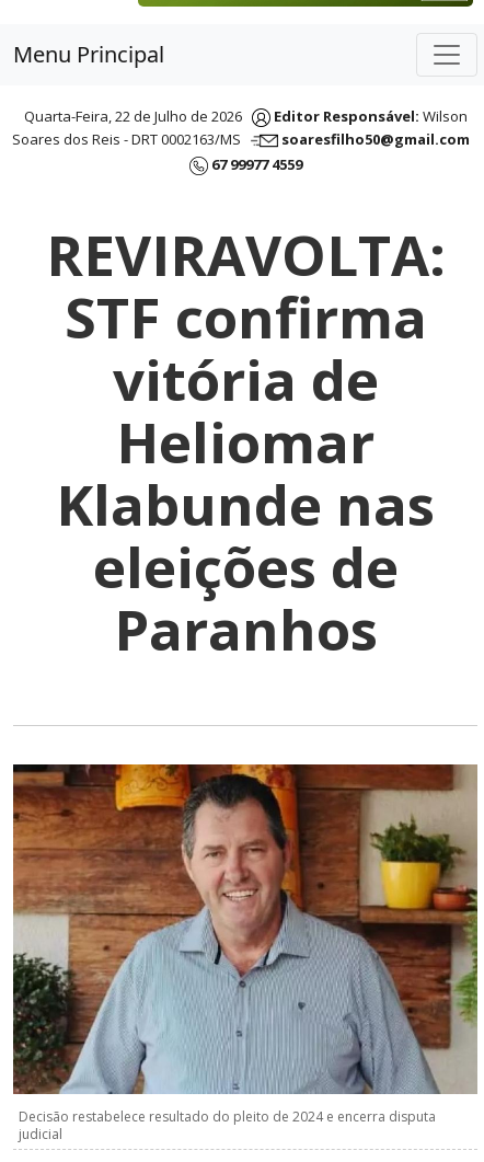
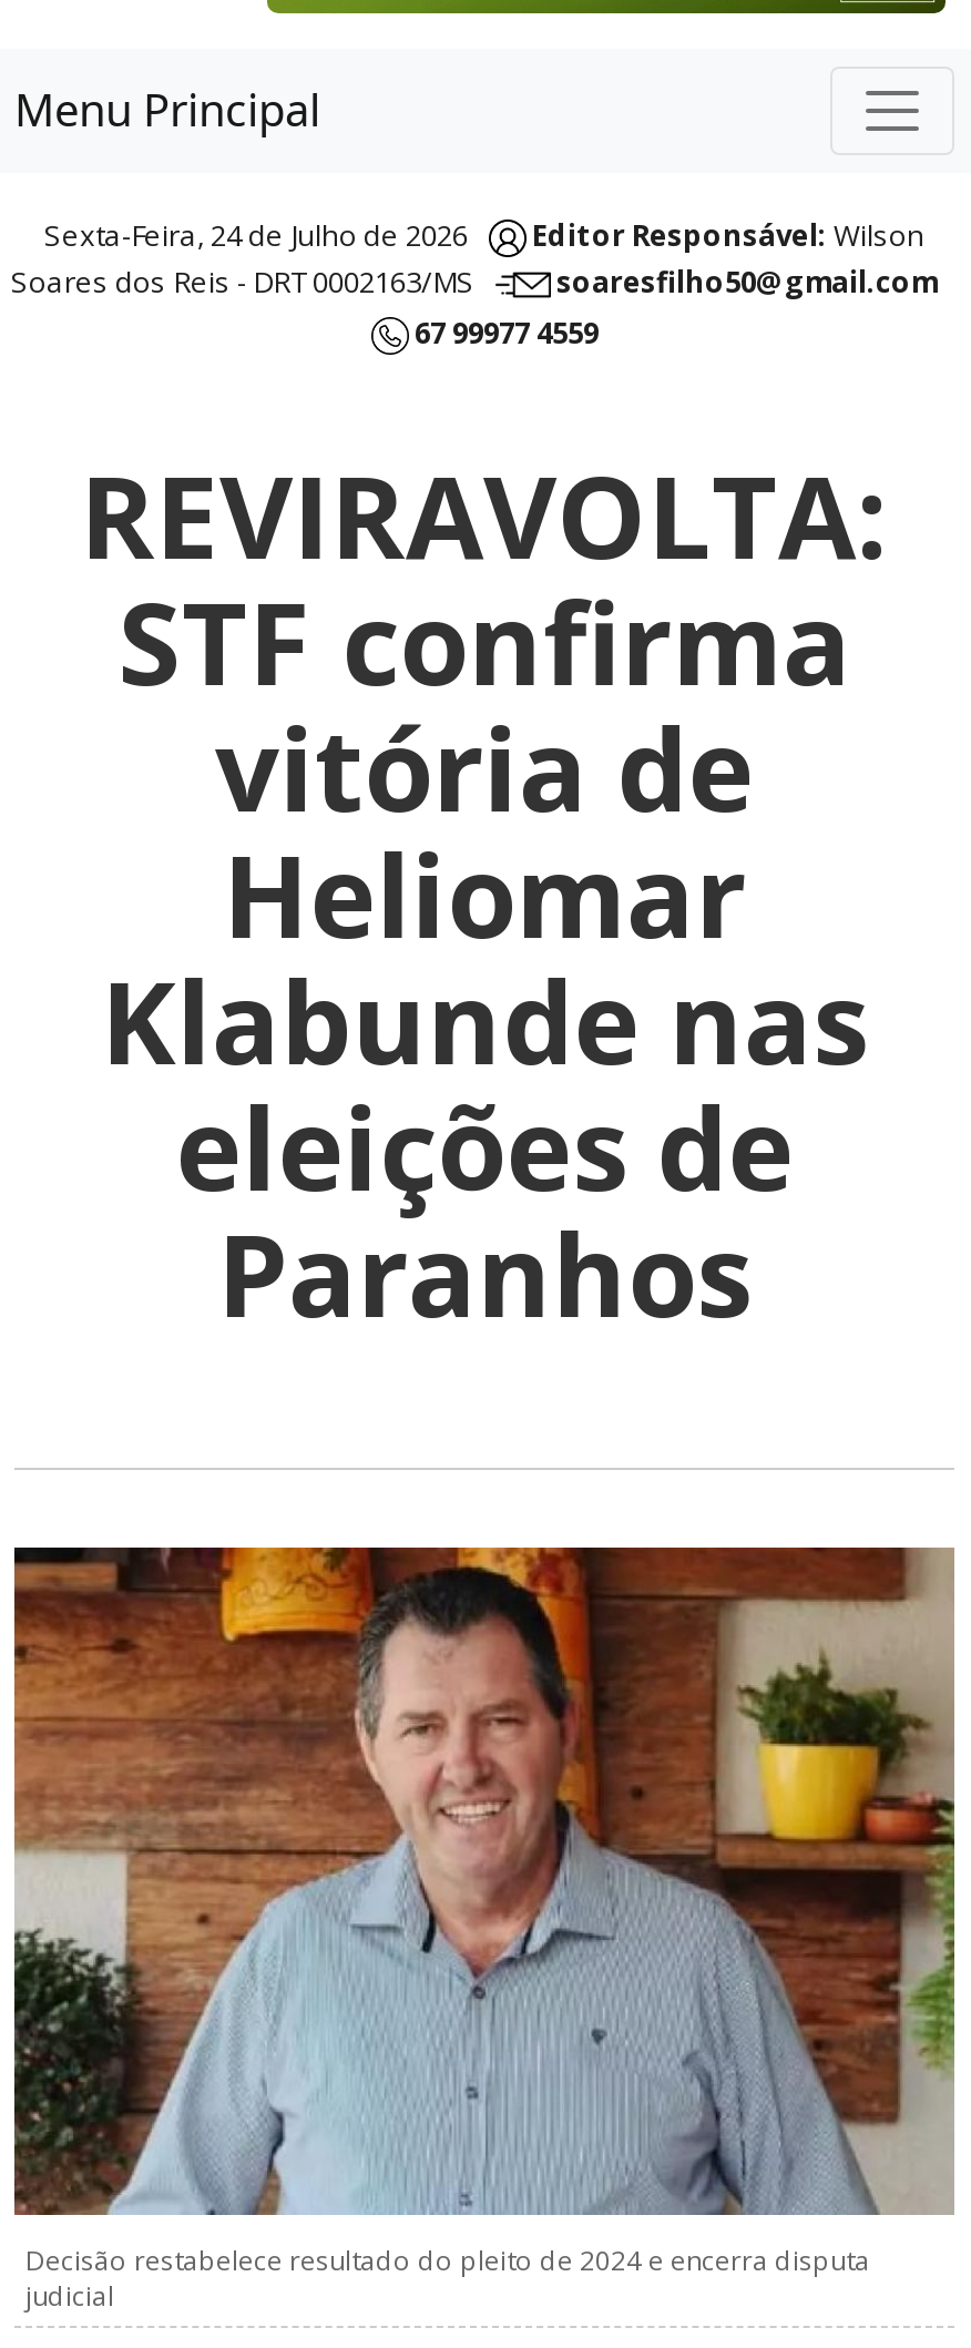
[24,106,251,126] Quarta-Feira, 22 de Julho de 2026 -> [44,215,488,255] Sexta-Feira, 24 de Julho de 2026

